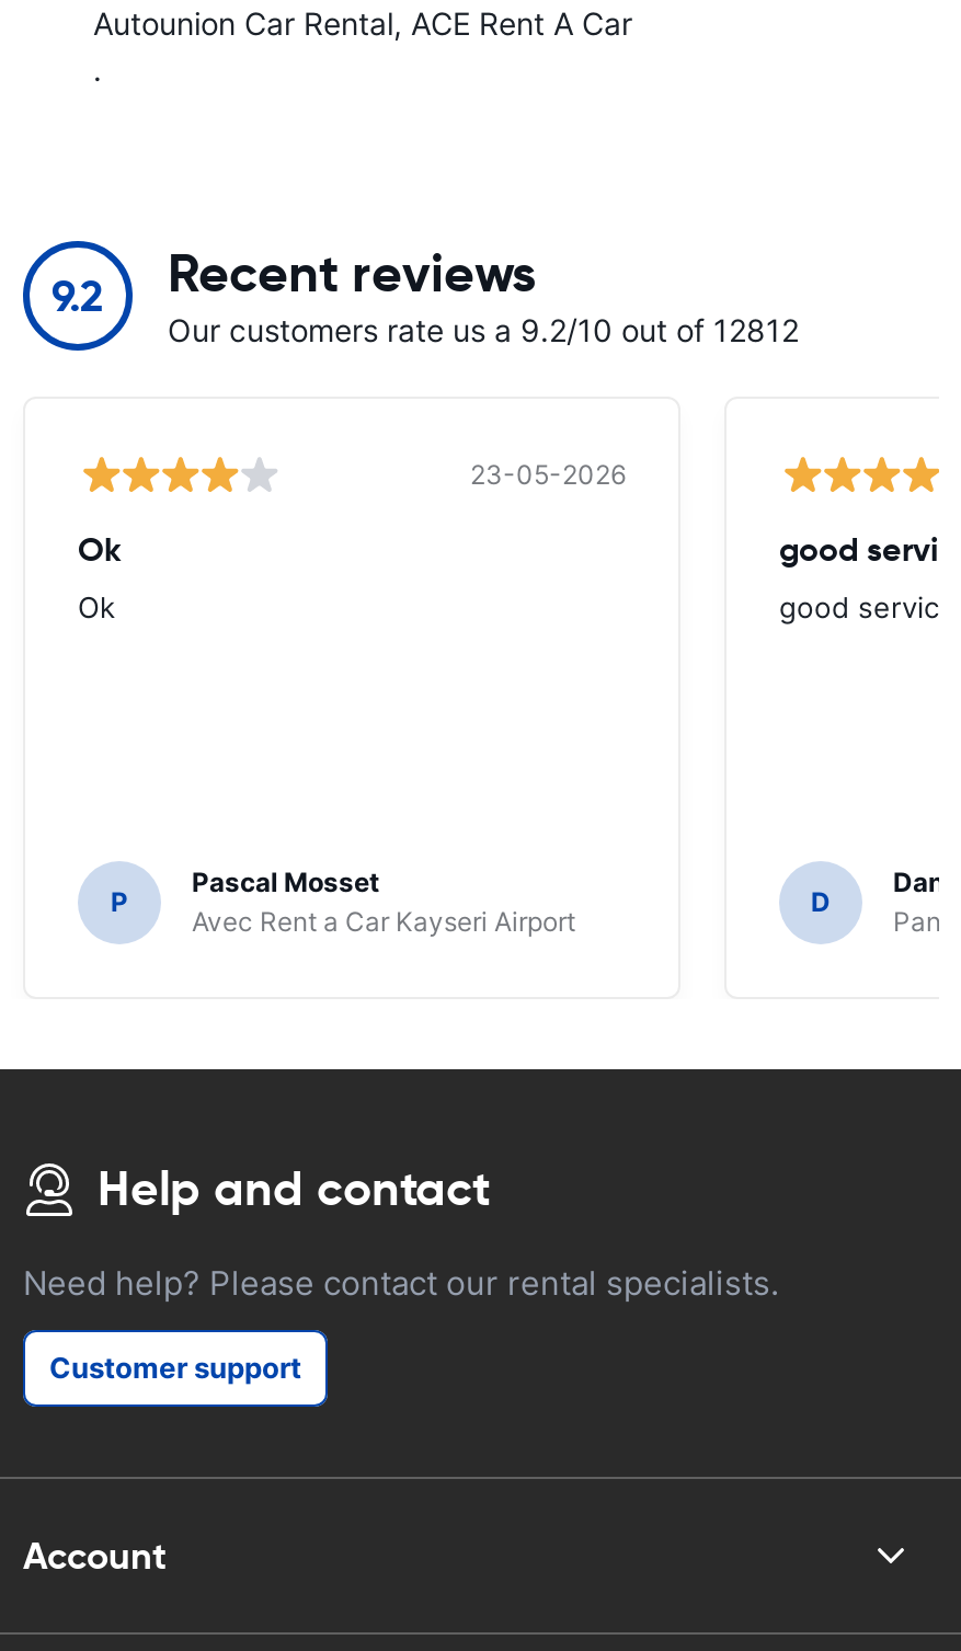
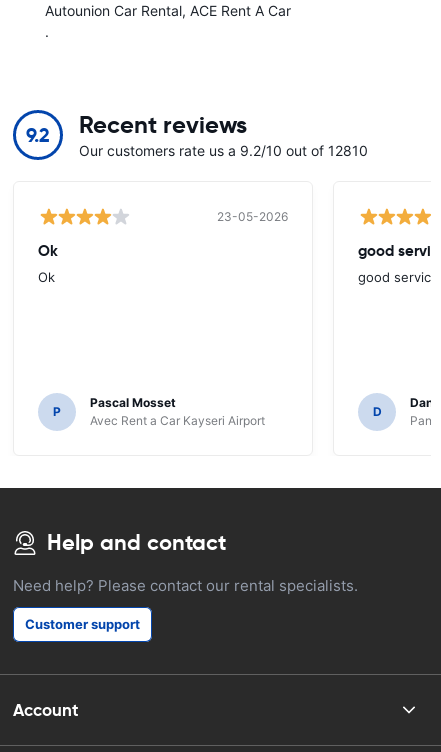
[168,311,799,348] Our customers rate us a 9.2/10 out of 12812 -> [79,142,368,159] Our customers rate us a 9.2/10 out of 12810

